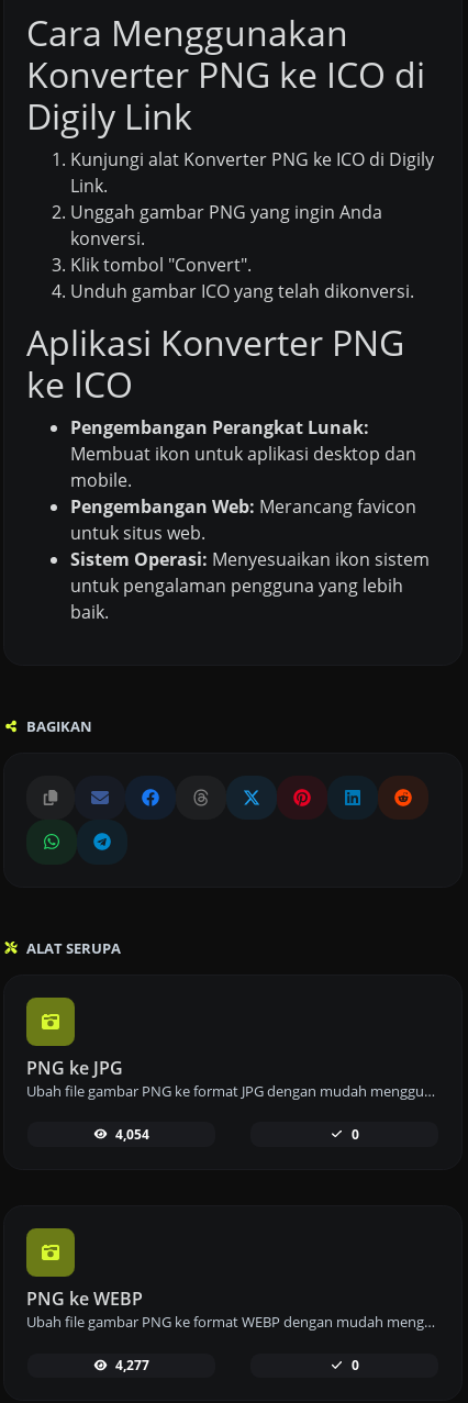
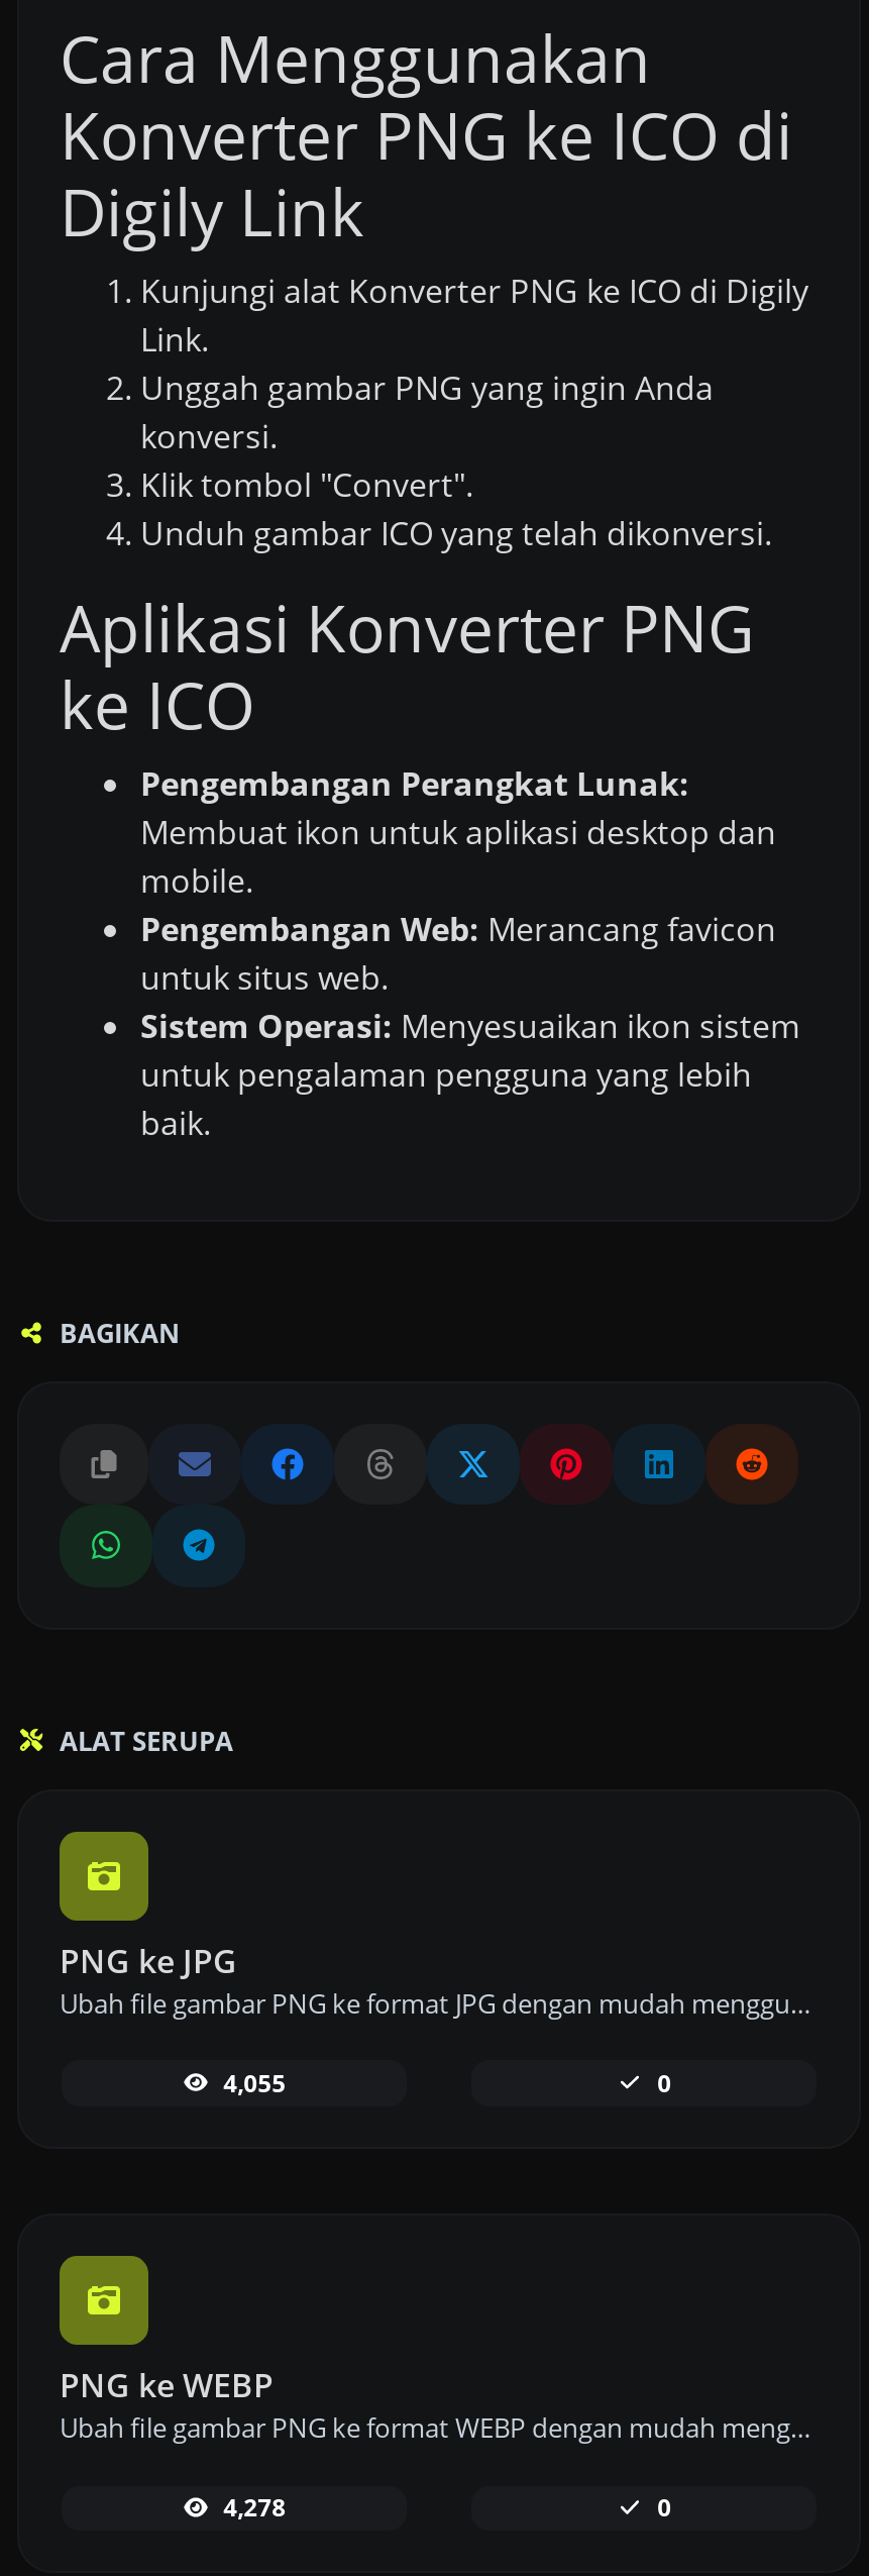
[112,1124,150,1143] 4,054 -> [217,2065,286,2099] 4,055
[112,1356,150,1374] 4,277 -> [217,2490,286,2524] 4,278

